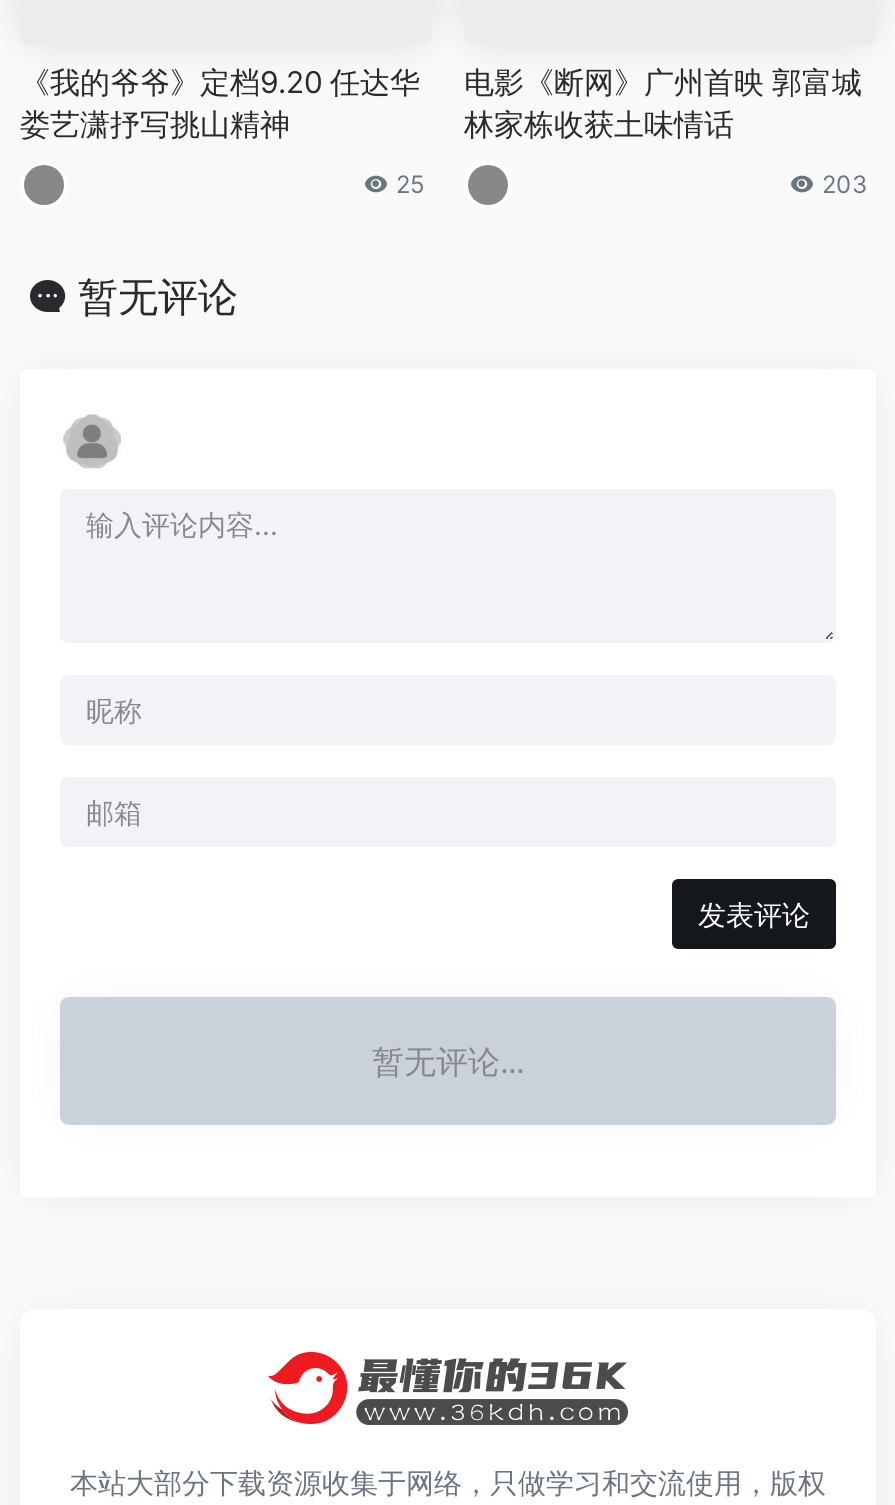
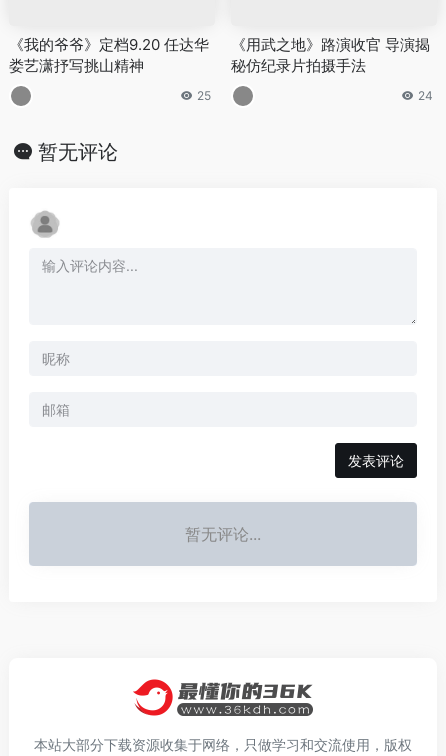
[464,64,862,144] 电影《断网》广州首映 郭富城 | 林家栋收获土味情话 -> [231,35,430,75] 《用武之地》路演收官 导演揭 | 秘仿纪录片拍摄手法
[822,170,868,200] 203 -> [418,88,433,103] 24

